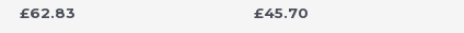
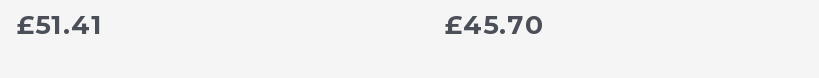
[20,4,76,21] £62.83 -> [17,8,103,40] £51.41

